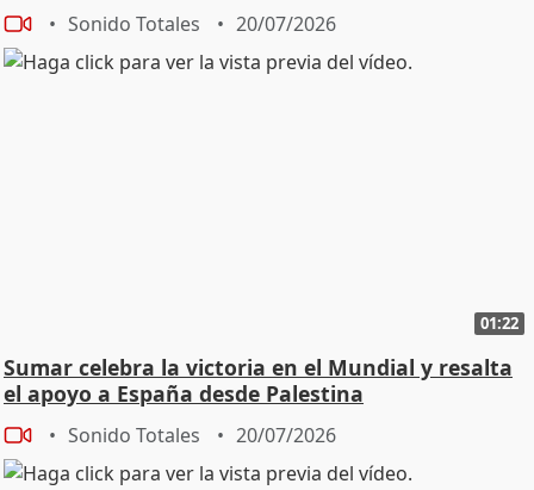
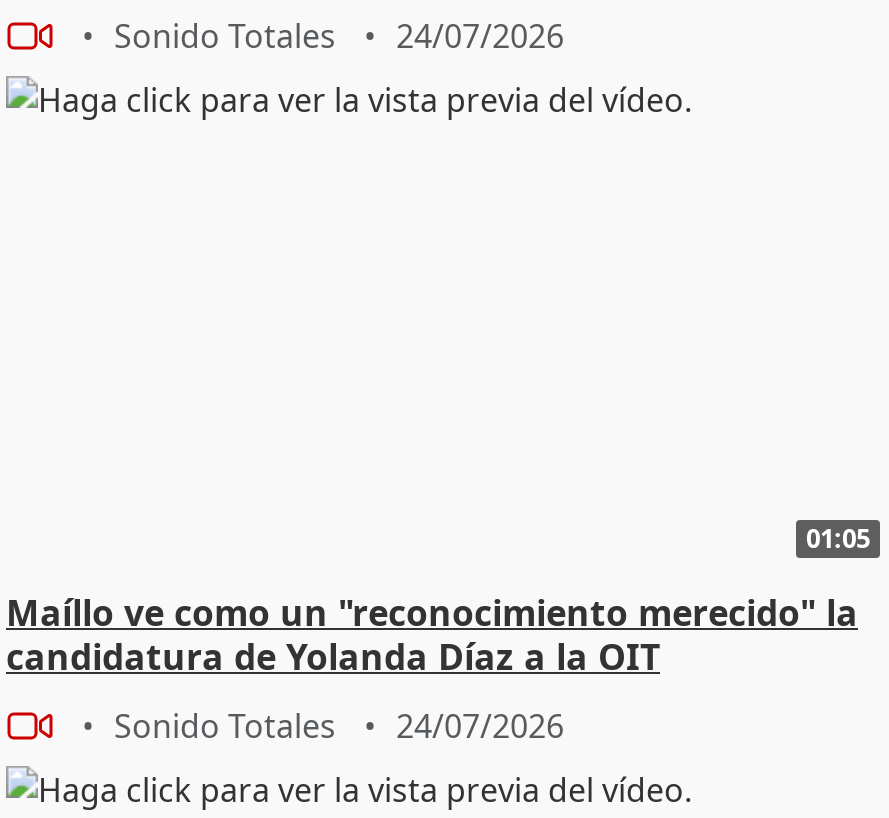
[68,11,336,37] Sonido Totales 20/07/2026 -> [114,15,564,59] Sonido Totales 24/07/2026
[480,312,519,334] 01:22 -> [806,520,870,556] 01:05
[4,353,513,408] Sumar celebra la victoria en el Mundial y resalta | el apoyo a España desde Palestina -> [6,588,858,680] Maíllo ve como un "reconocimiento merecido" la | candidatura de Yolanda Díaz a la OIT
[68,422,336,448] Sonido Totales 20/07/2026 -> [114,704,564,748] Sonido Totales 24/07/2026

